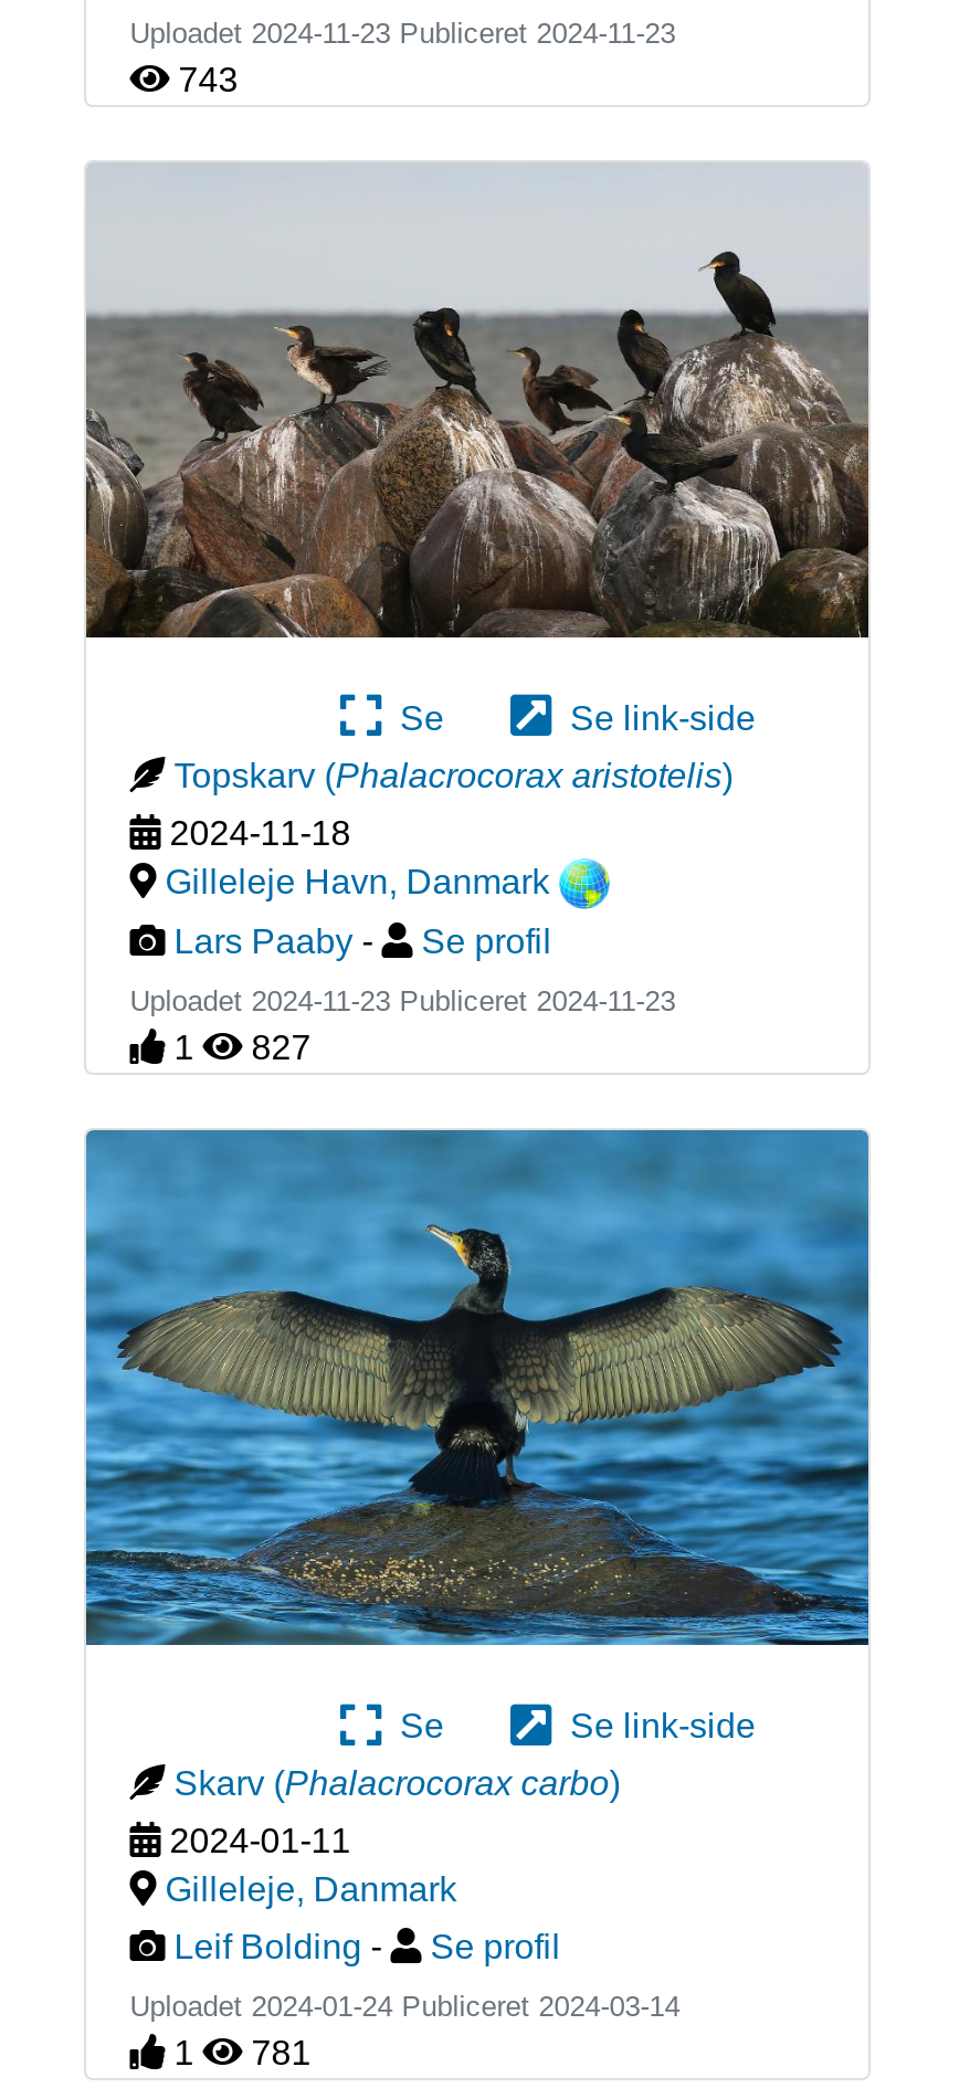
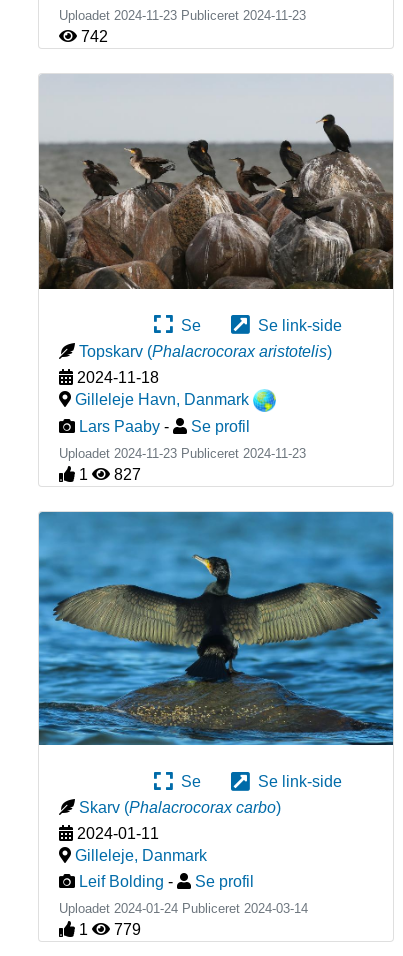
[169,60,238,97] 743 -> [77,27,108,44] 742
[165,2035,311,2072] 1 781 -> [75,921,141,938] 1 779

